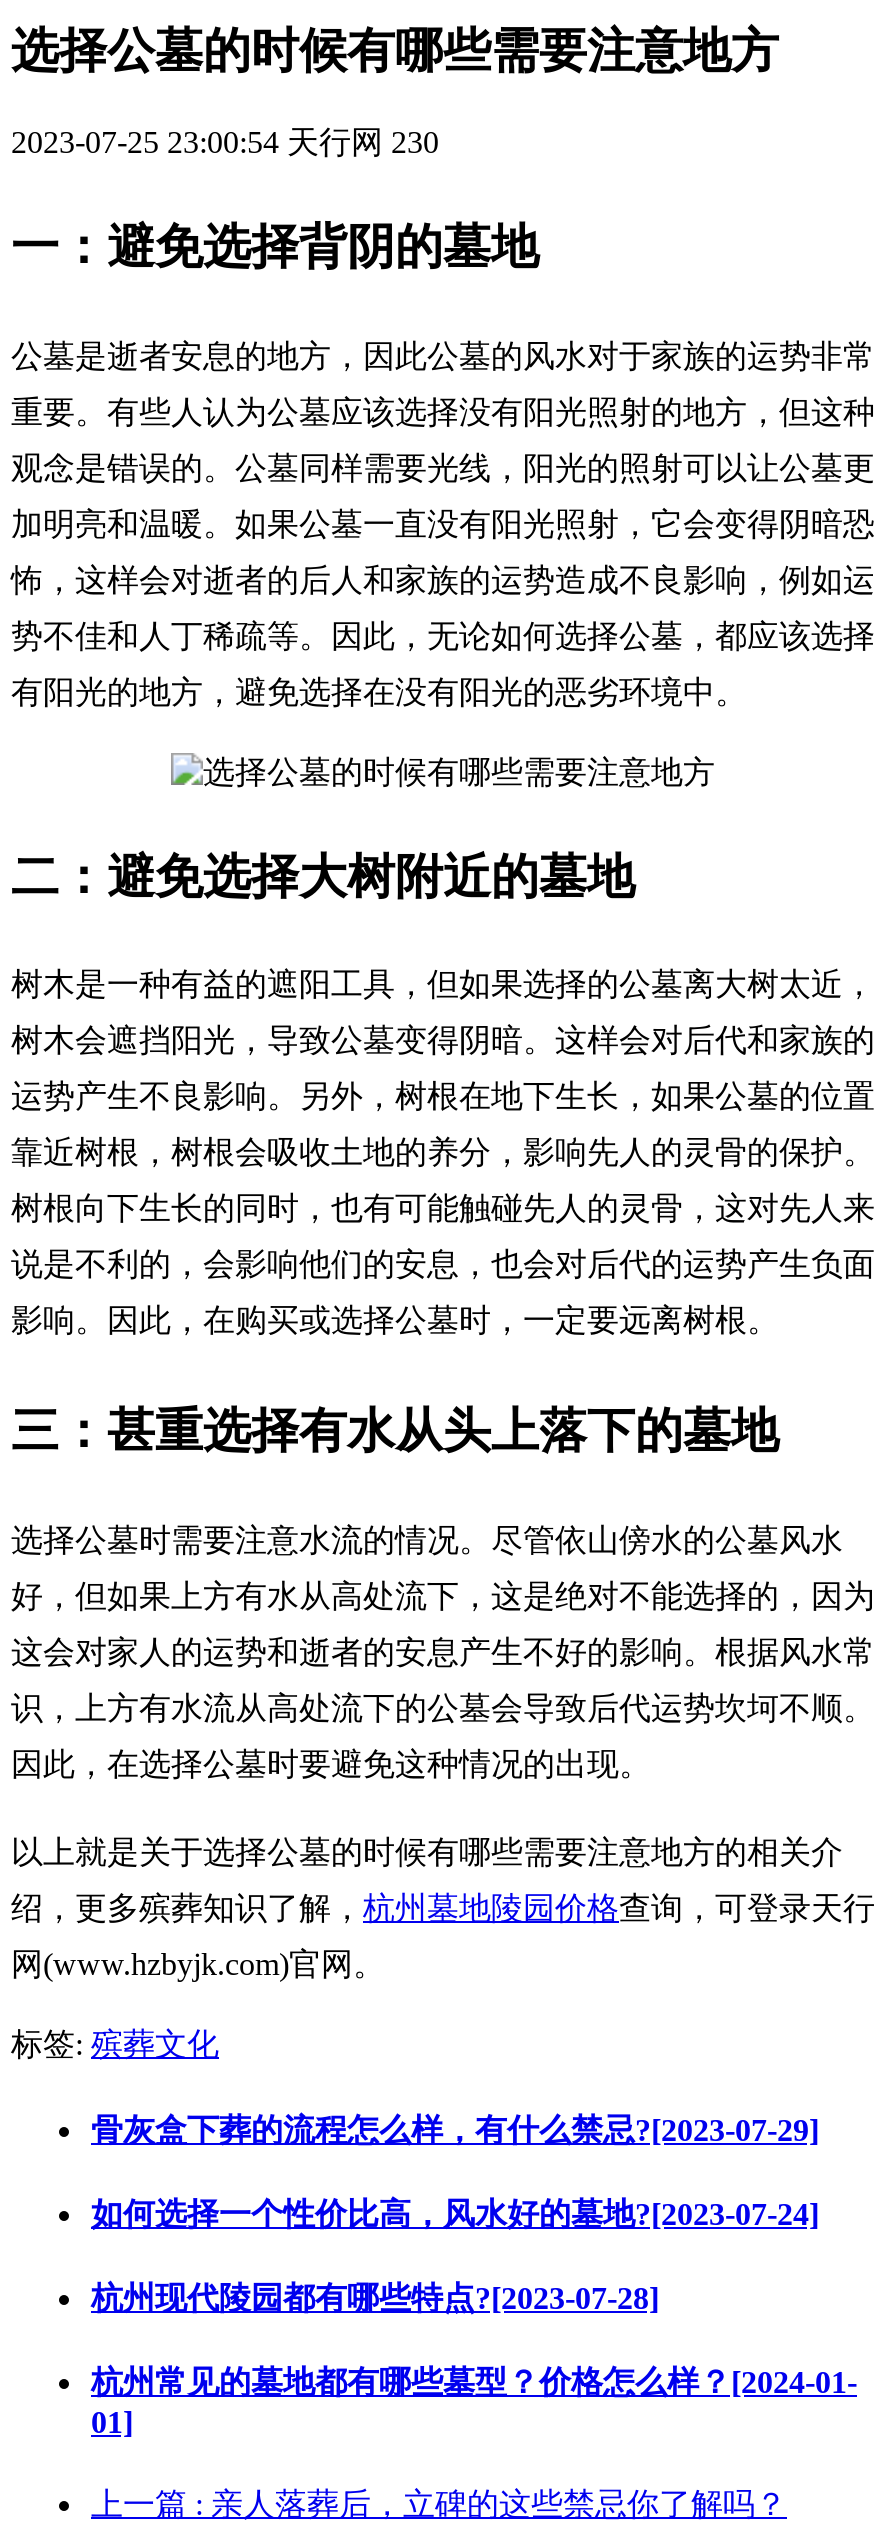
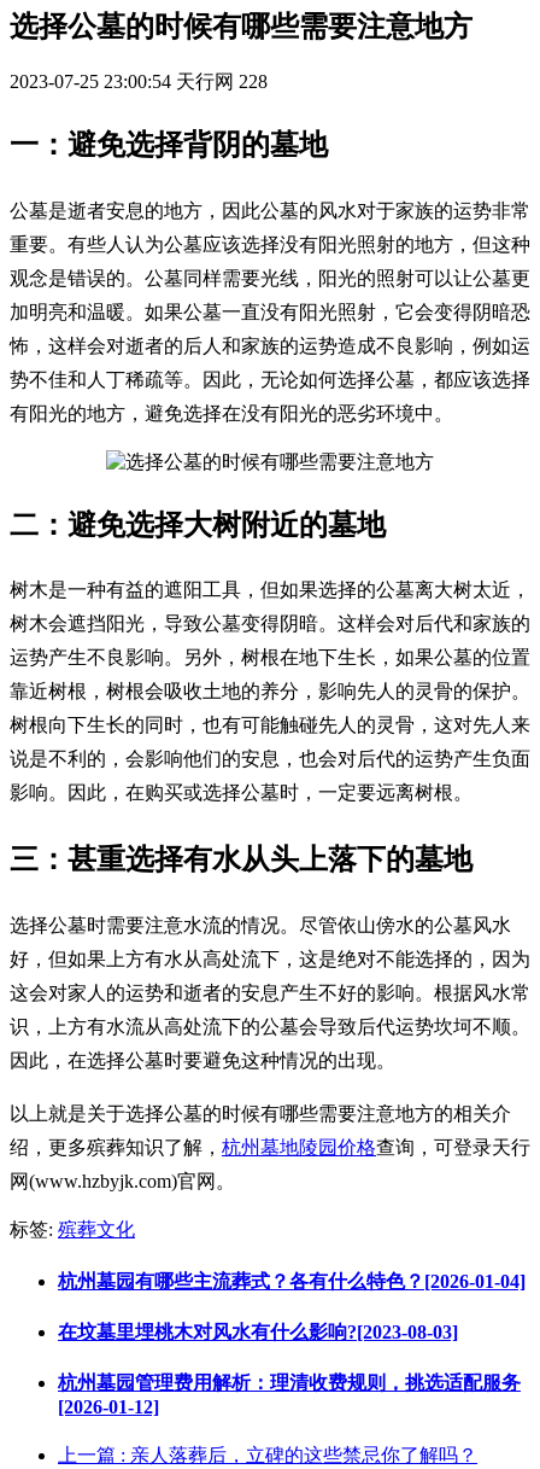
[11,125,439,159] 2023-07-25 23:00:54 天行网 230 -> [10,71,268,91] 2023-07-25 23:00:54 天行网 228
[91,2112,857,2440] 骨灰盒下葬的流程怎么样，有什么禁忌?[2023-07-29] | 如何选择一个性价比高，风水好的墓地?[2023-07-24] | 杭州现代陵园都有哪些特点?[2023-07-28] | 杭州常见的墓地都有哪些墓型？价格怎么样？[2024-01- | 01] -> [58,1270,526,1417] 杭州墓园有哪些主流葬式？各有什么特色？[2026-01-04] | 在坟墓里埋桃木对风水有什么影响?[2023-08-03] | 杭州墓园管理费用解析：理清收费规则，挑选适配服务 | [2026-01-12]

